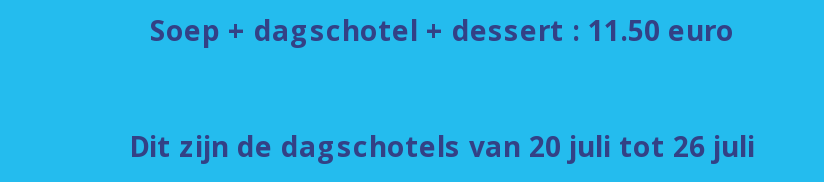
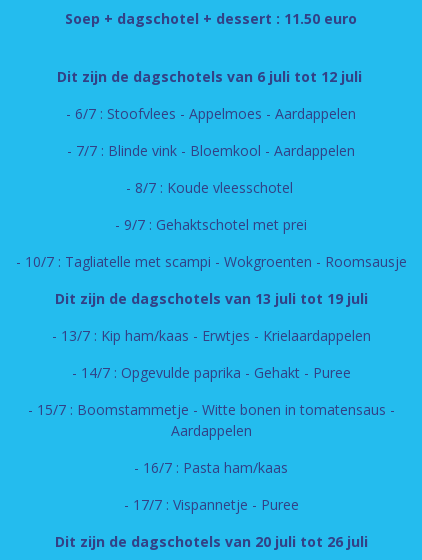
none -> [15,67,406,514] Dit zijn de dagschotels van 6 juli tot 12 juli | - 6/7 : Stoofvlees - Appelmoes - Aardappelen | - 7/7 : Blinde vink - Bloemkool - Aardappelen | - 8/7 : Koude vleesschotel | - 9/7 : Gehaktschotel met prei | - 10/7 : Tagliatelle met scampi - Wokgroenten - Roomsausje | Dit zijn de dagschotels van 13 juli tot 19 juli | - 13/7 : Kip ham/kaas - Erwtjes - Krielaardappelen | - 14/7 : Opgevulde paprika - Gehakt - Puree | - 15/7 : Boomstammetje - Witte bonen in tomatensaus - | Aardappelen | - 16/7 : Pasta ham/kaas | - 17/7 : Vispannetje - Puree

